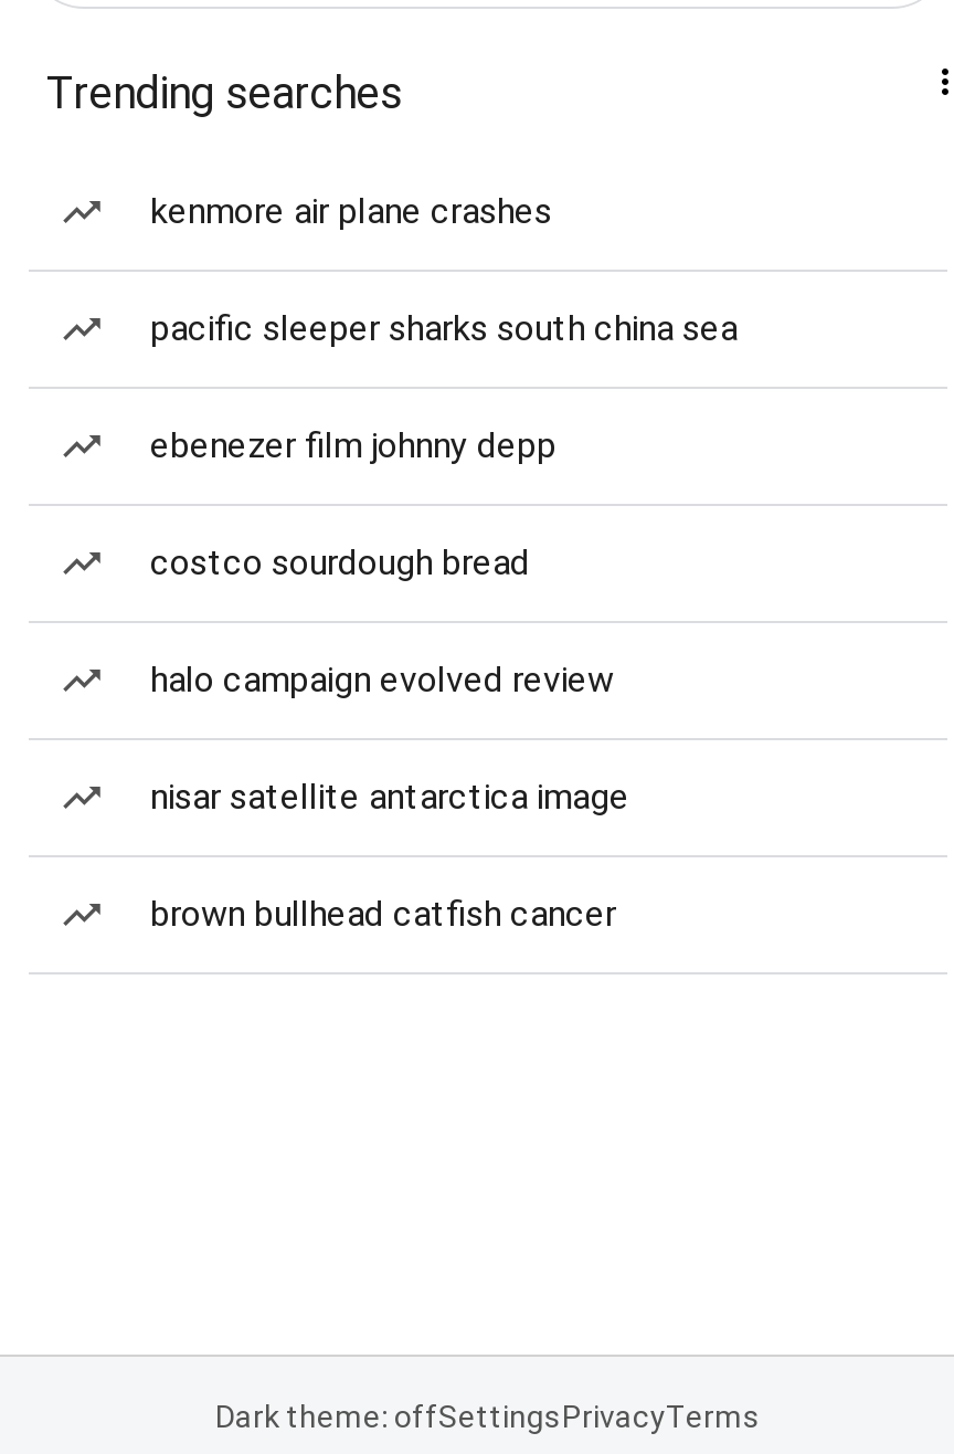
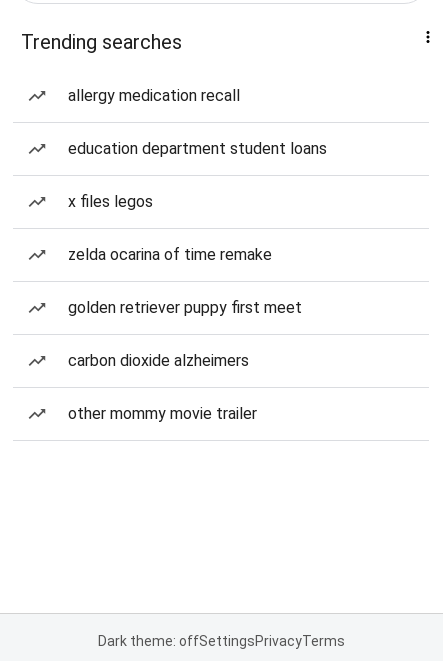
[150,190,552,232] kenmore air plane crashes -> [68,86,240,105] allergy medication recall
[150,307,738,349] pacific sleeper sharks south china sea -> [68,139,327,158] education department student loans
[150,424,556,466] ebenezer film johnny depp -> [68,192,153,211] x files legos
[150,541,530,583] costco sourdough bread -> [68,245,272,264] zelda ocarina of time remake
[150,658,614,700] halo campaign evolved review -> [68,298,302,317] golden retriever puppy first meet
[150,776,629,818] nisar satellite antarctica image -> [68,351,249,370] carbon dioxide alzheimers
[150,893,616,935] brown bullhead catfish cancer -> [68,404,257,423] other mommy movie trailer

